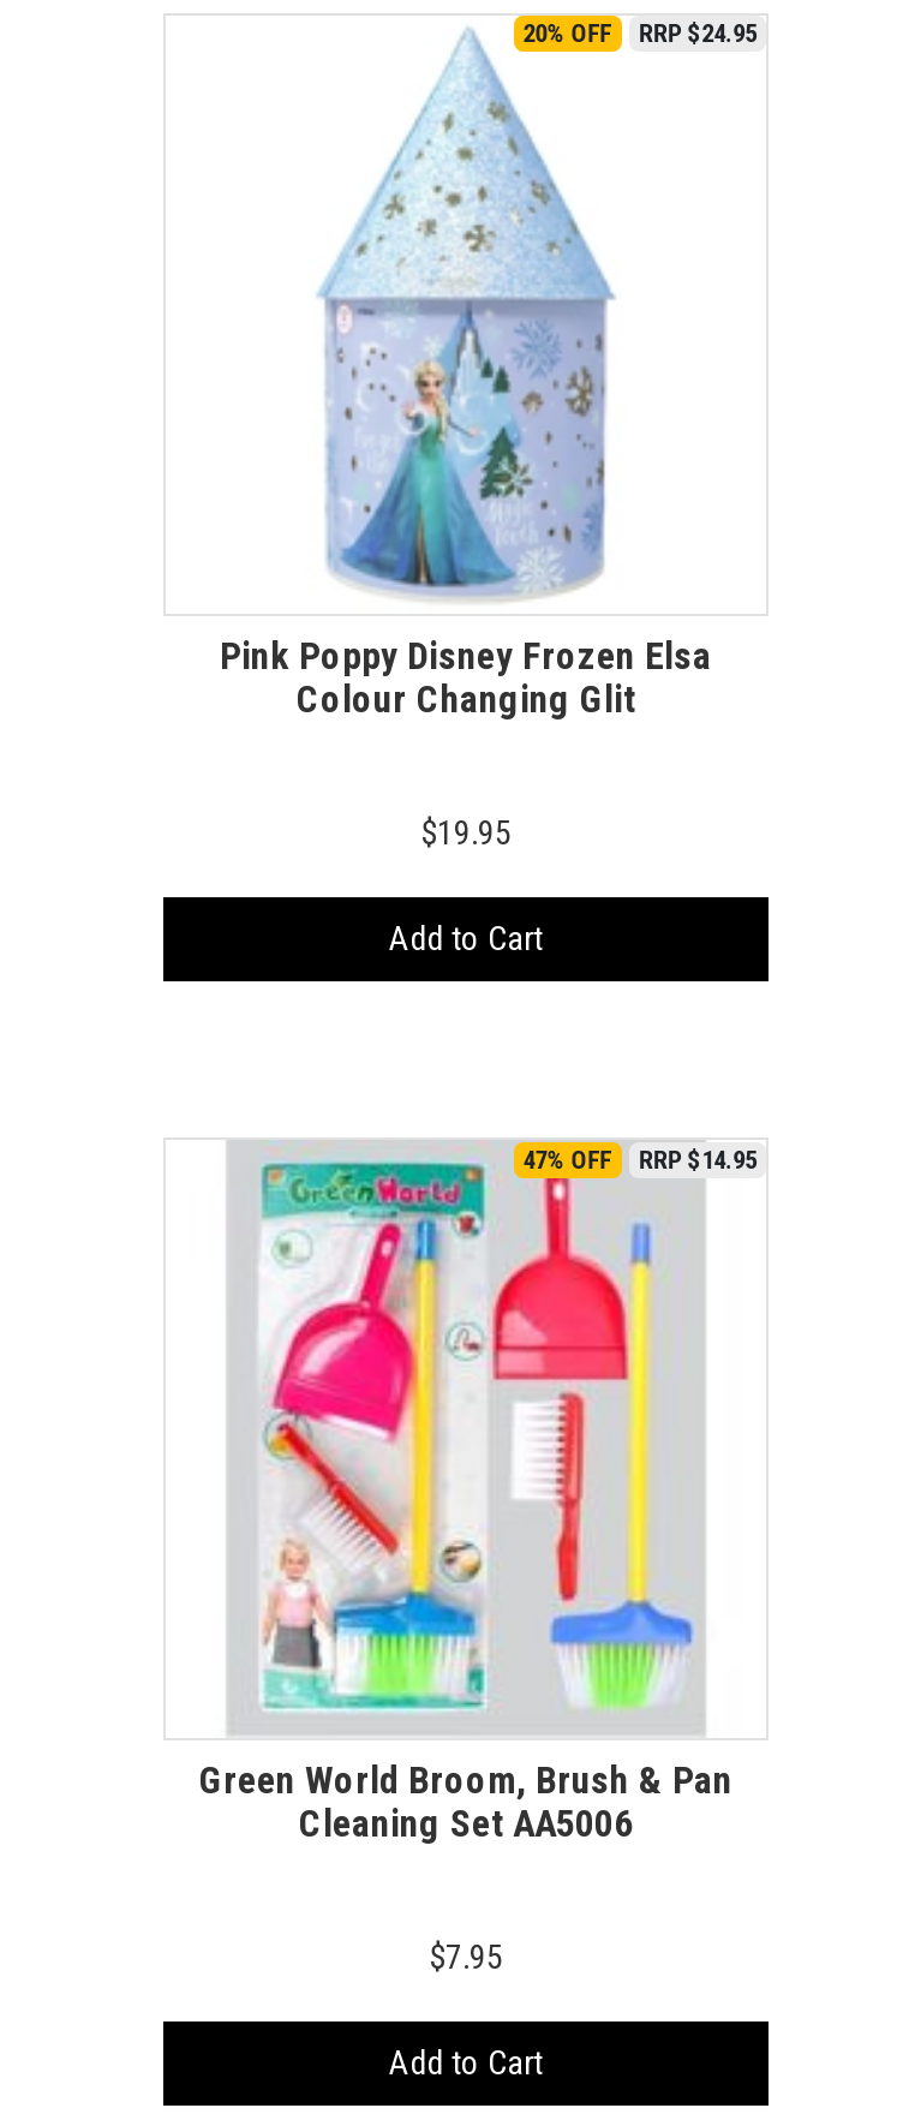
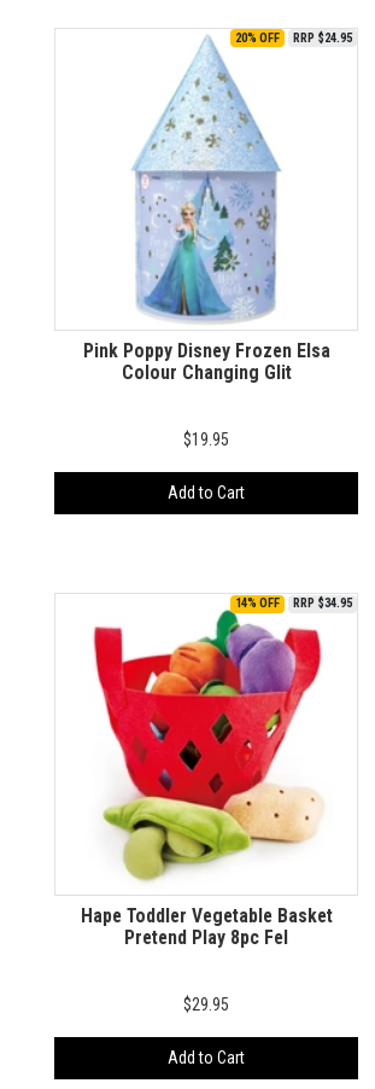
[228,1140,757,1736] [image] | 47% OFF | RRP $14.95 -> [88,595,352,892] [image] | 14% OFF | RRP $34.95
[199,1758,732,1847] Green World Broom, Brush & Pan | Cleaning Set AA5006 -> [80,905,332,949] Hape Toddler Vegetable Basket | Pretend Play 8pc Fel
[429,1938,503,1977] $7.95 -> [183,995,229,1015] $29.95

